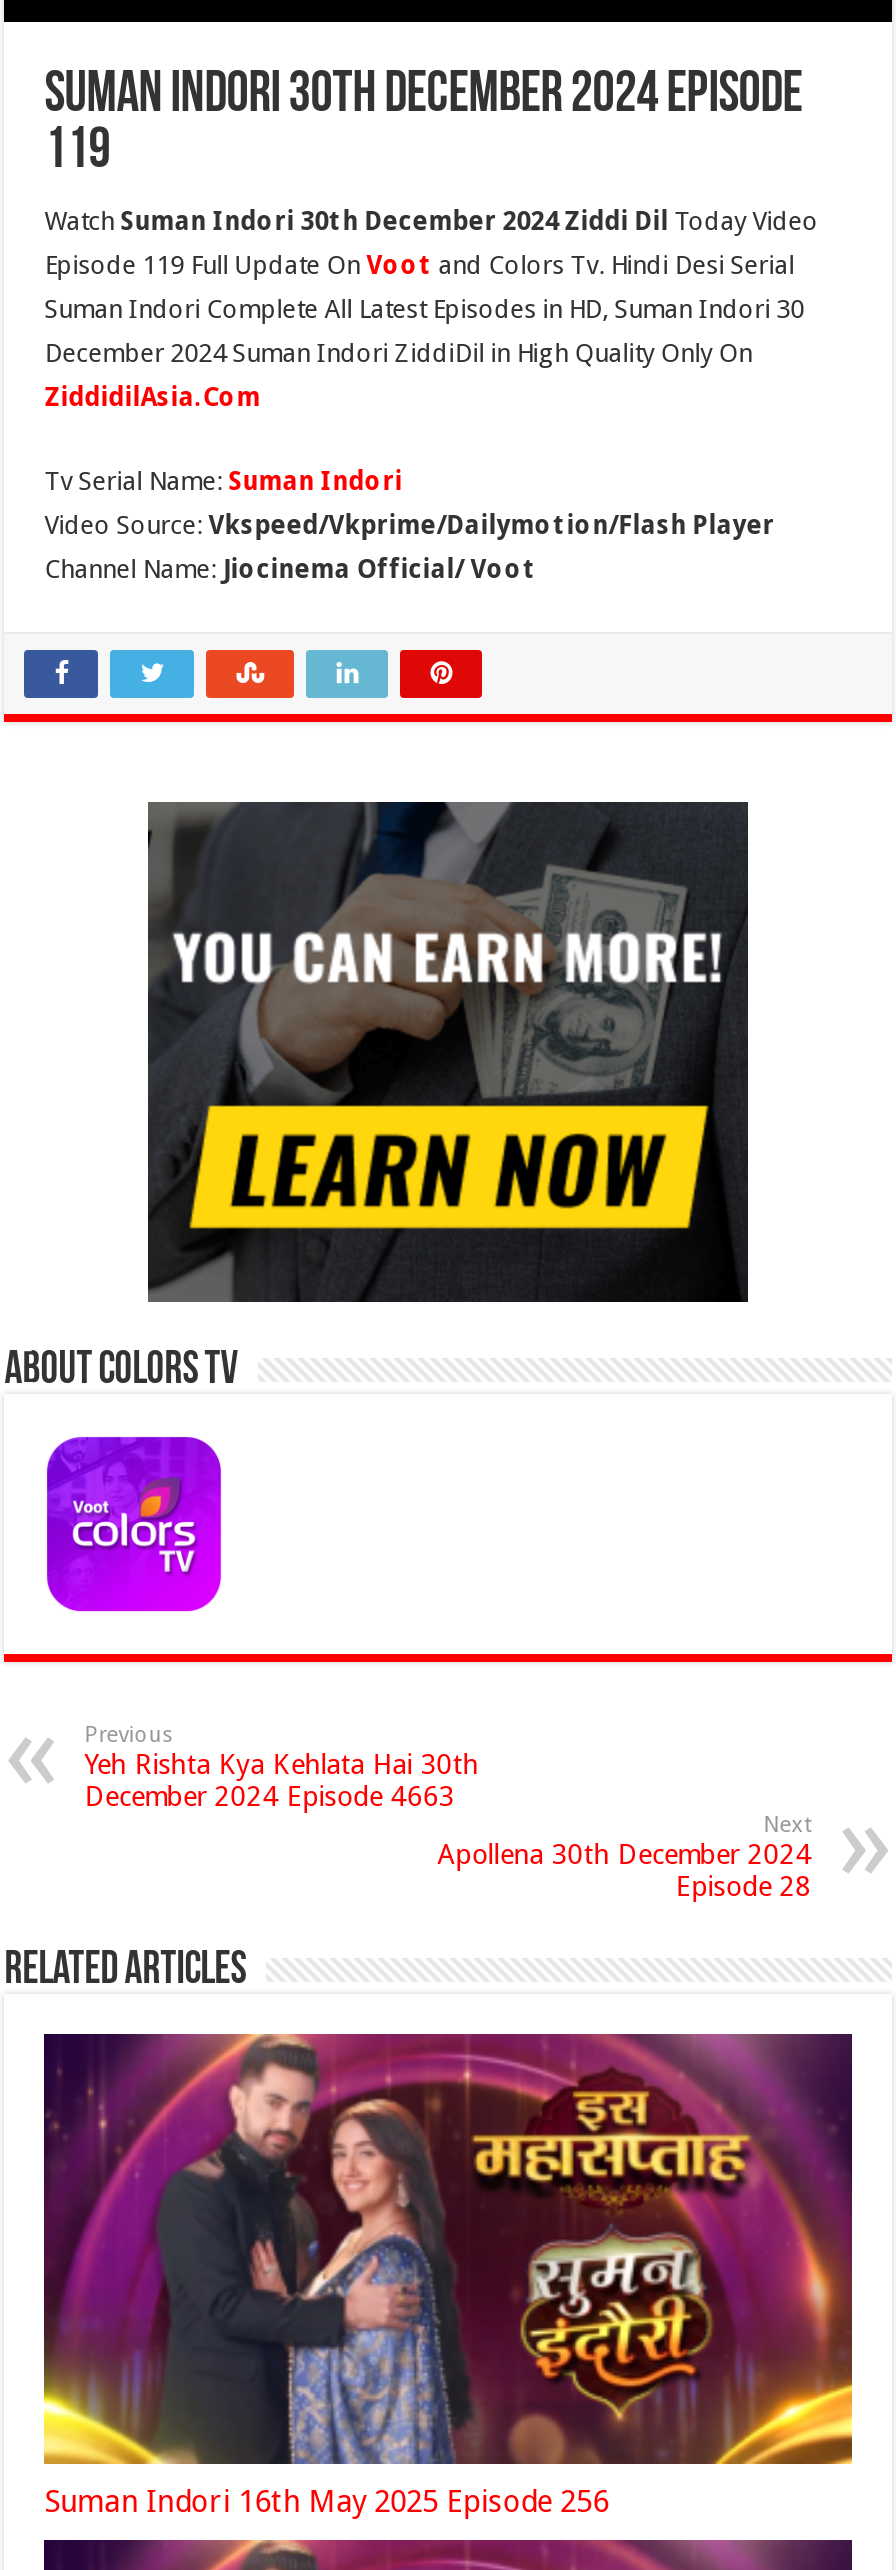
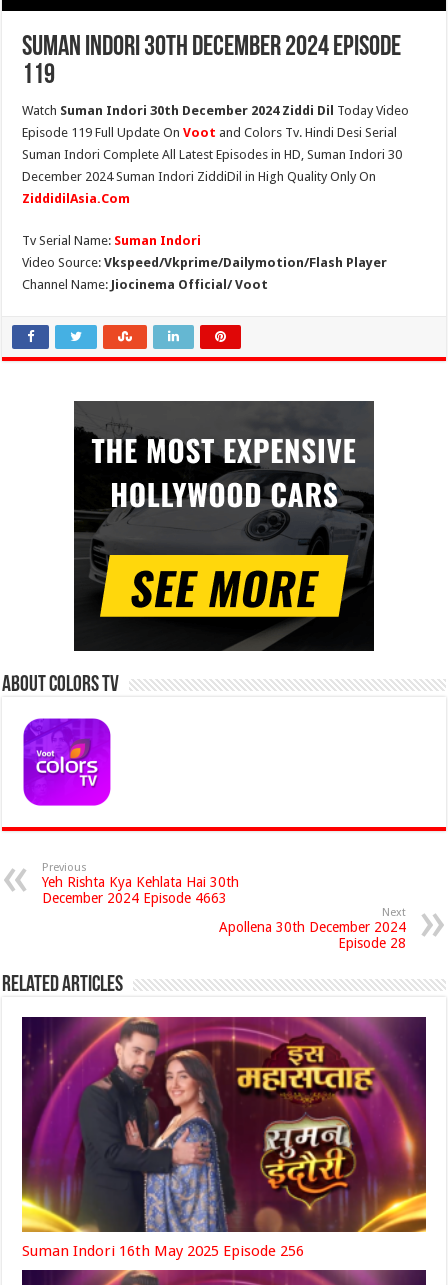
[148,802,748,1302] [image] -> [74,401,372,650] [image]

